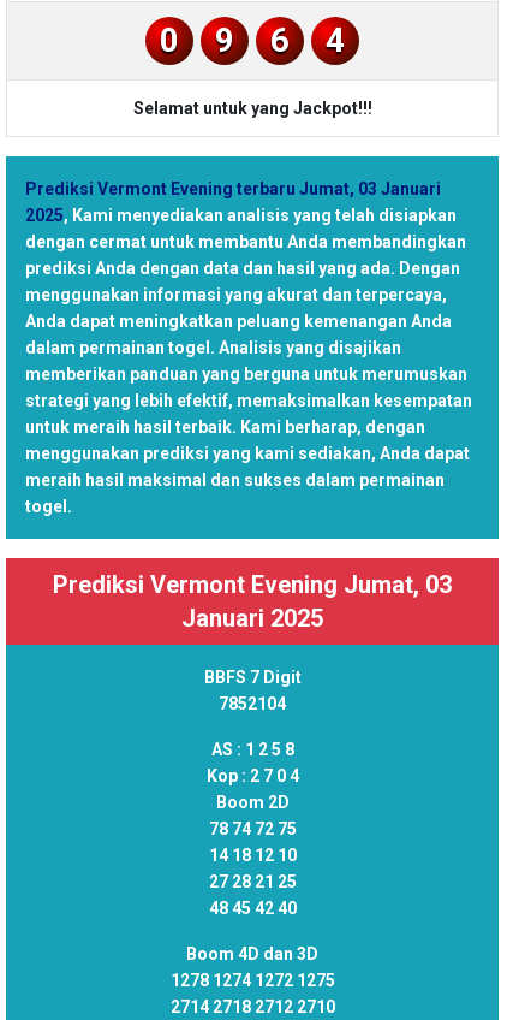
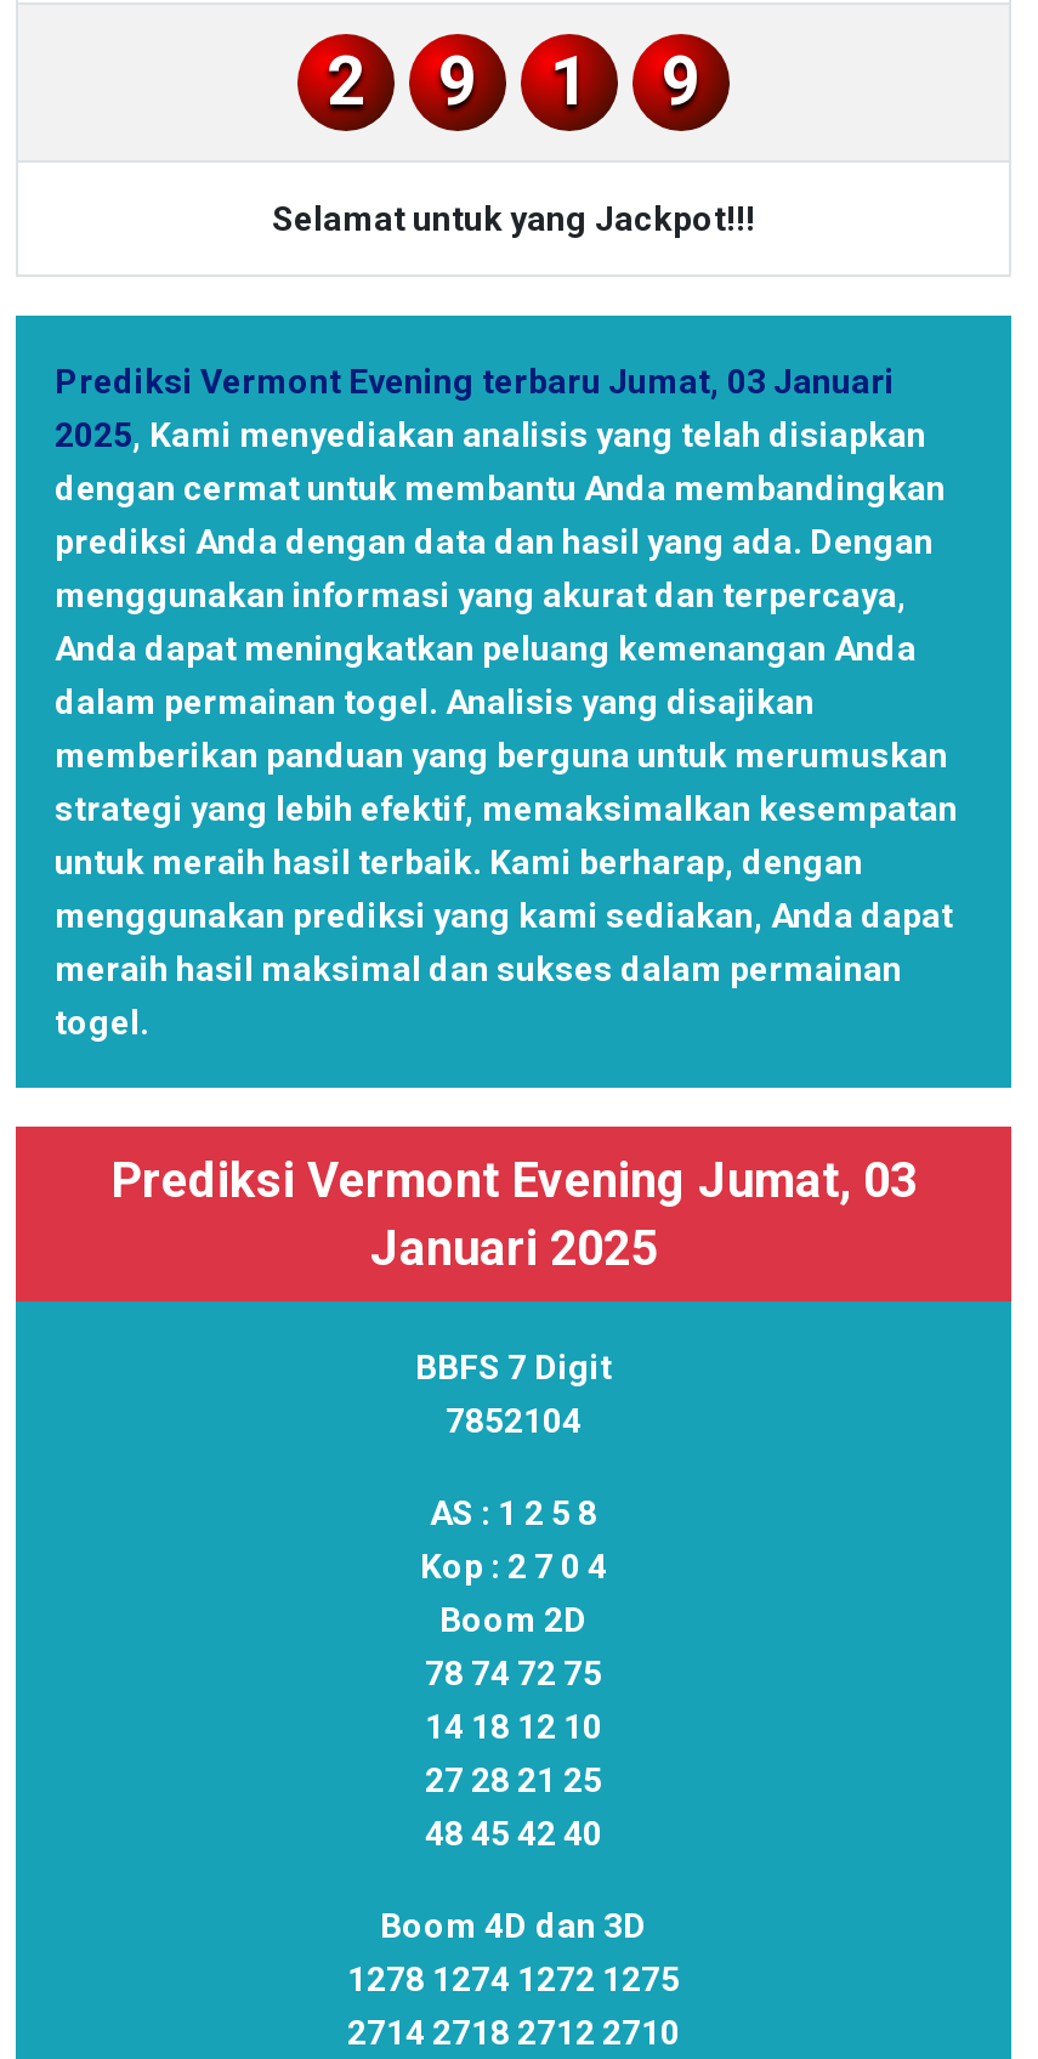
[160,20,179,60] 0 -> [327,40,365,120] 2
[270,20,290,60] 6 -> [550,40,589,120] 1
[326,20,345,60] 4 -> [662,40,700,120] 9

